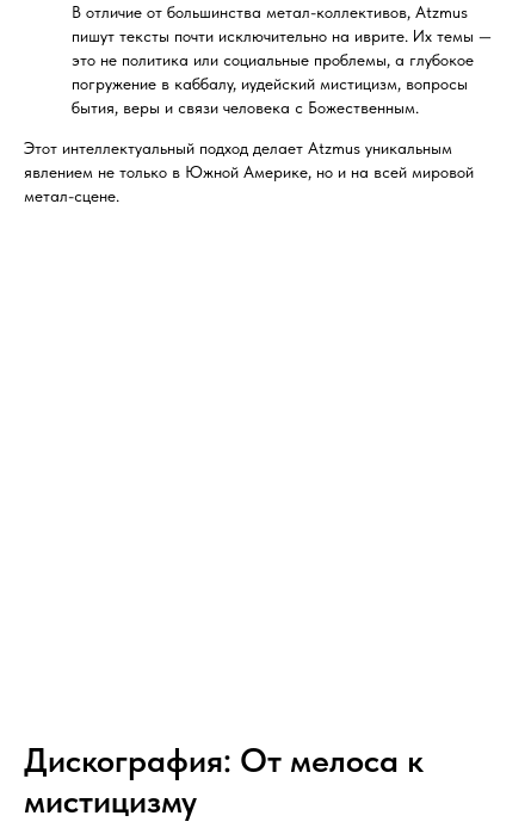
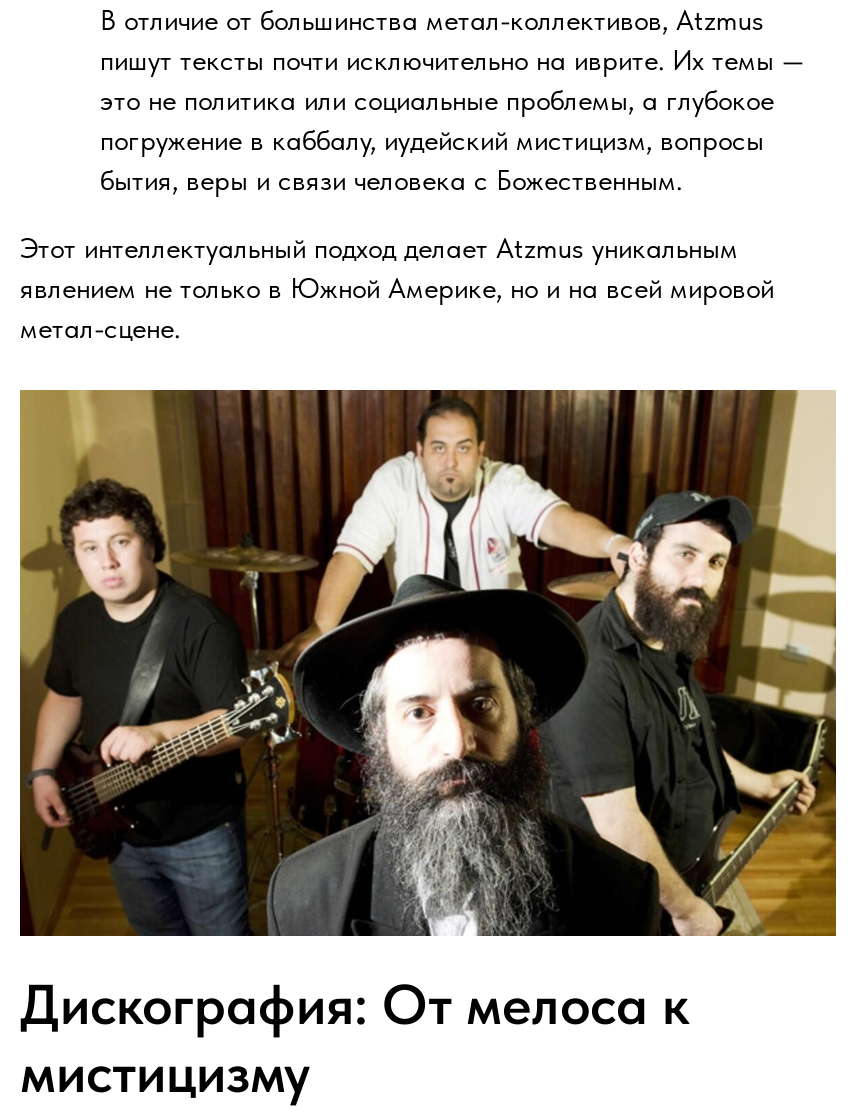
none -> [18,388,838,938] [image]

